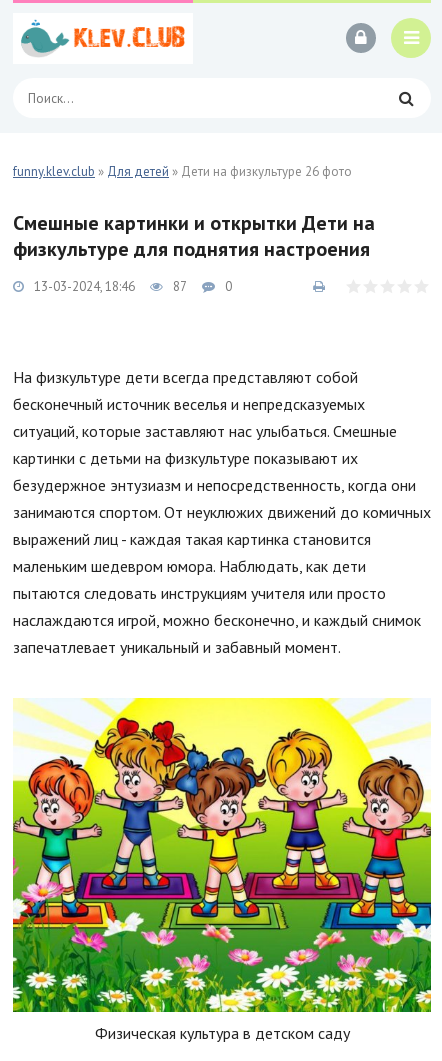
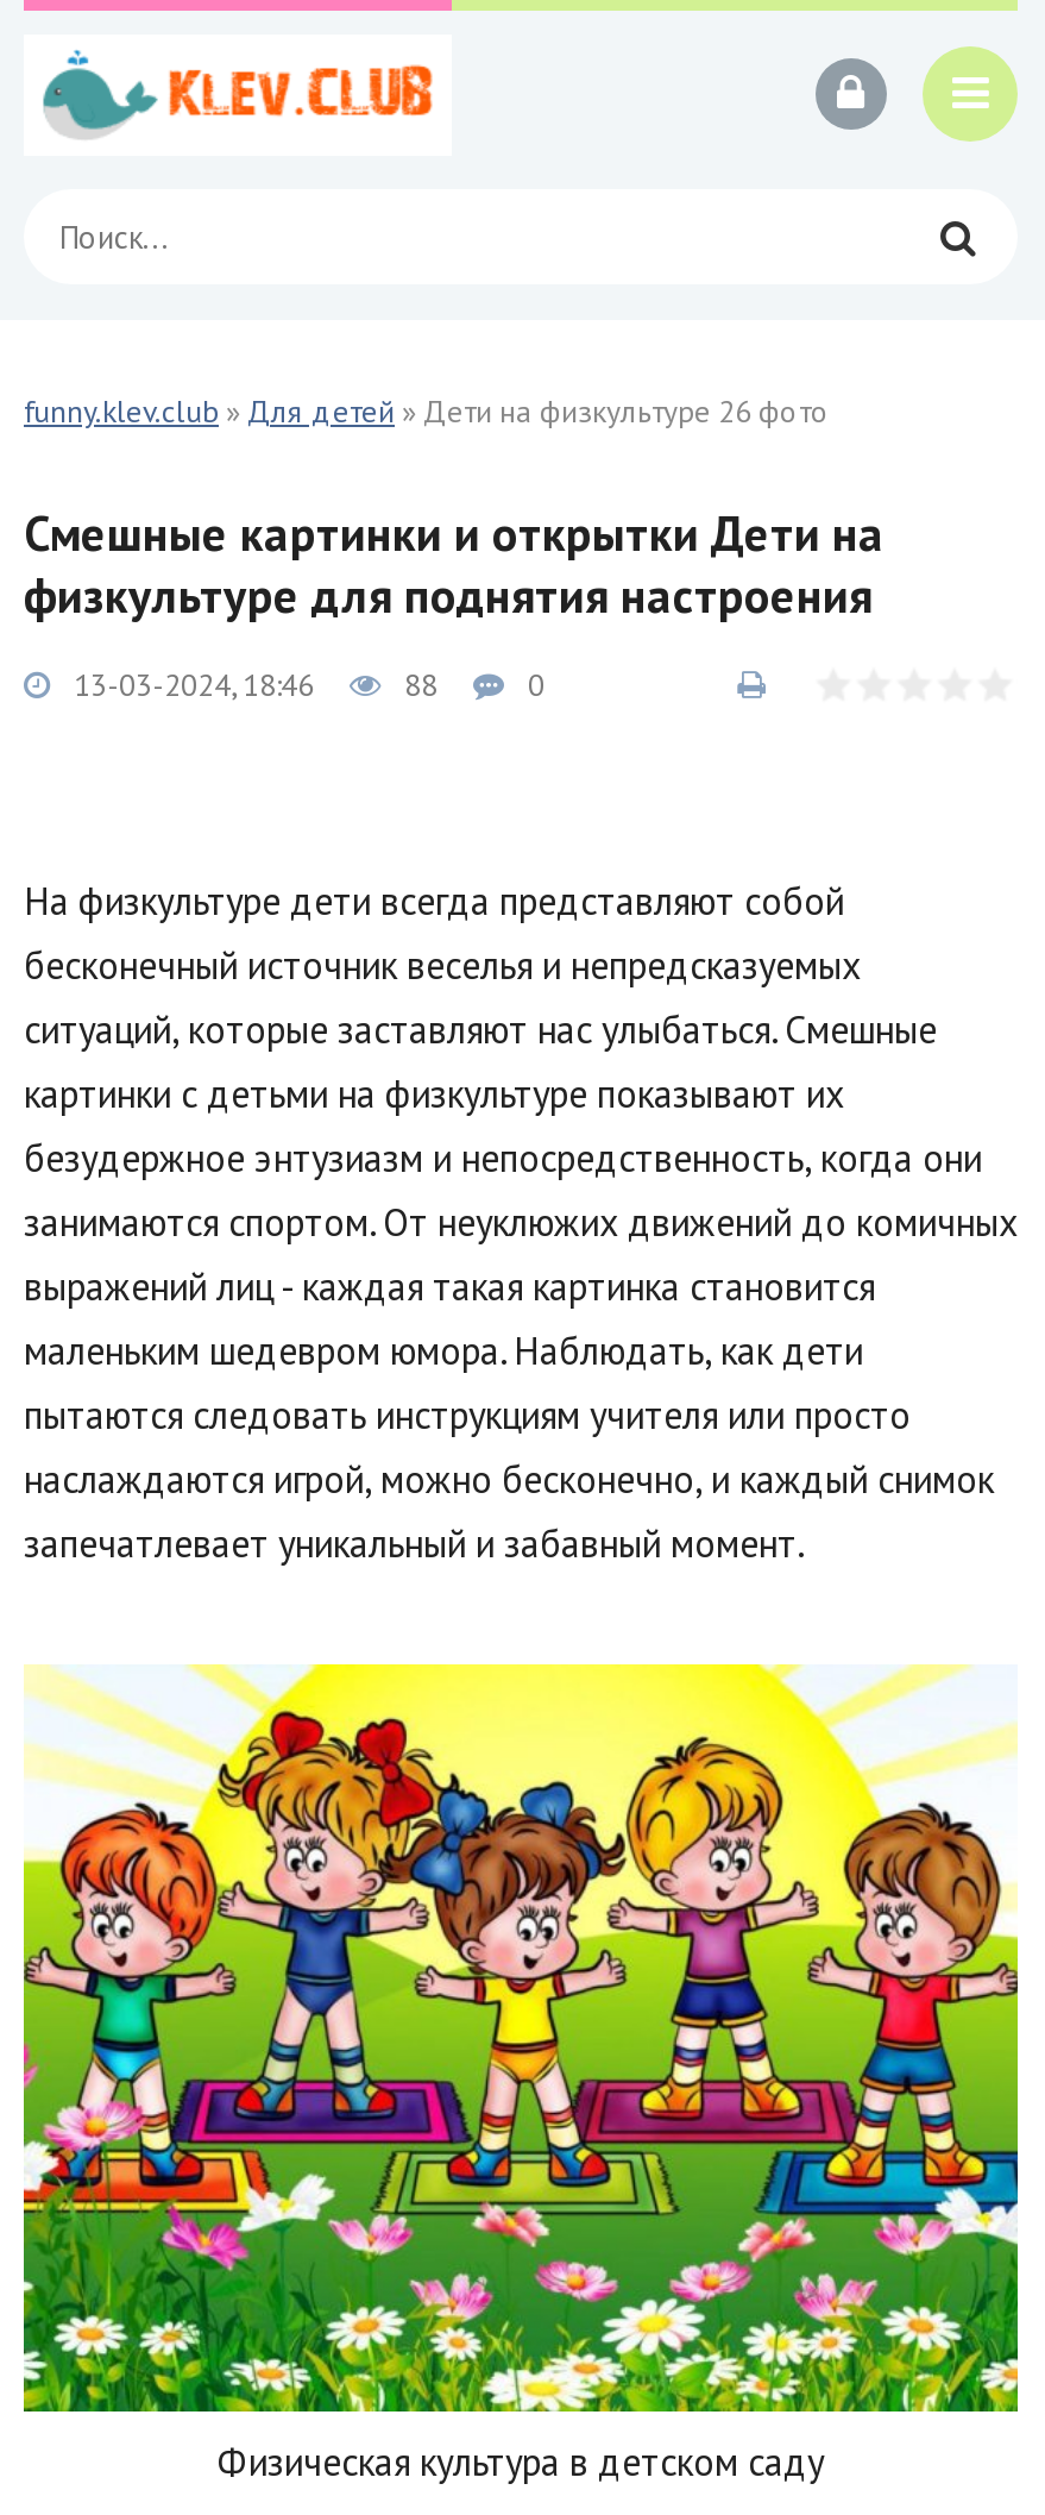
[173,278,187,295] 87 -> [404,665,437,705] 88

